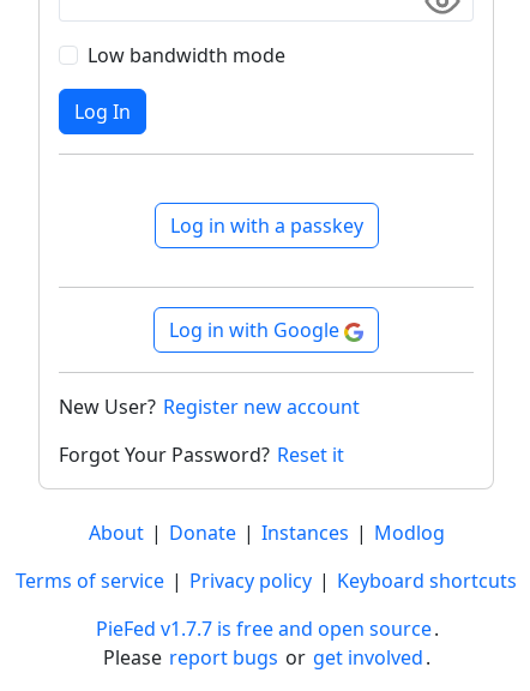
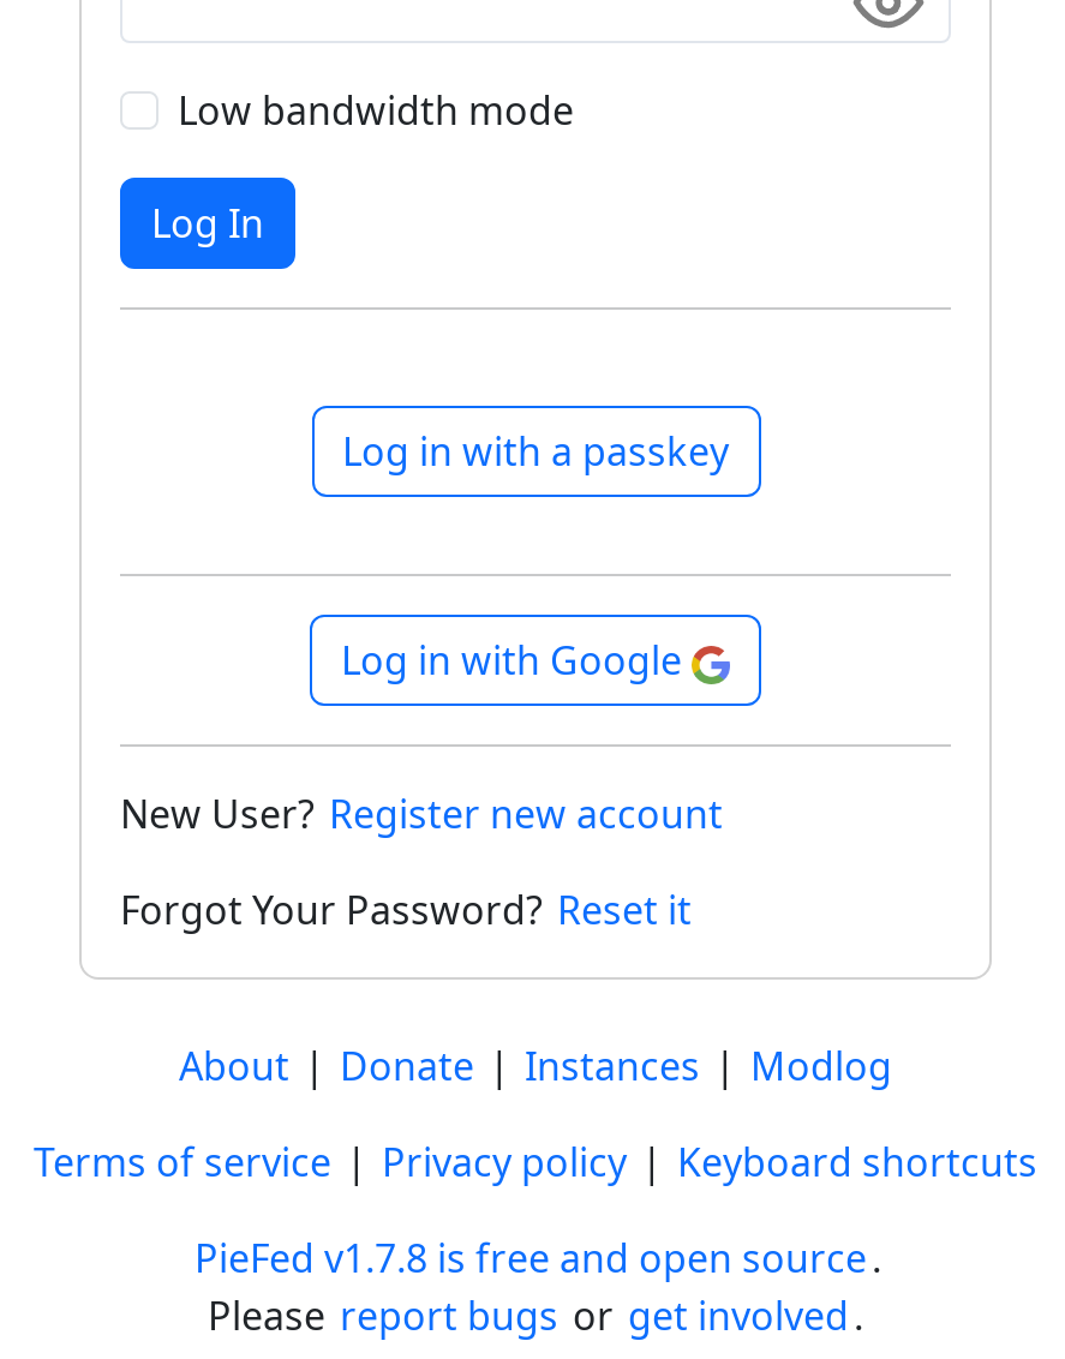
[96,616,439,642] PieFed v1.7.7 is free and open source . -> [195,1232,881,1285] PieFed v1.7.8 is free and open source .

